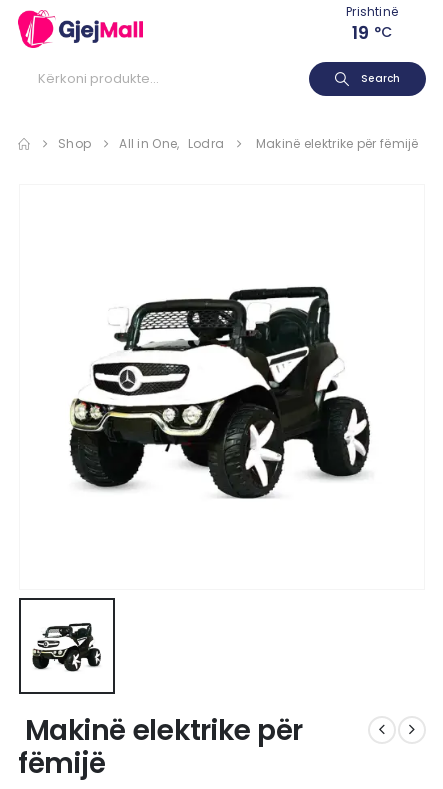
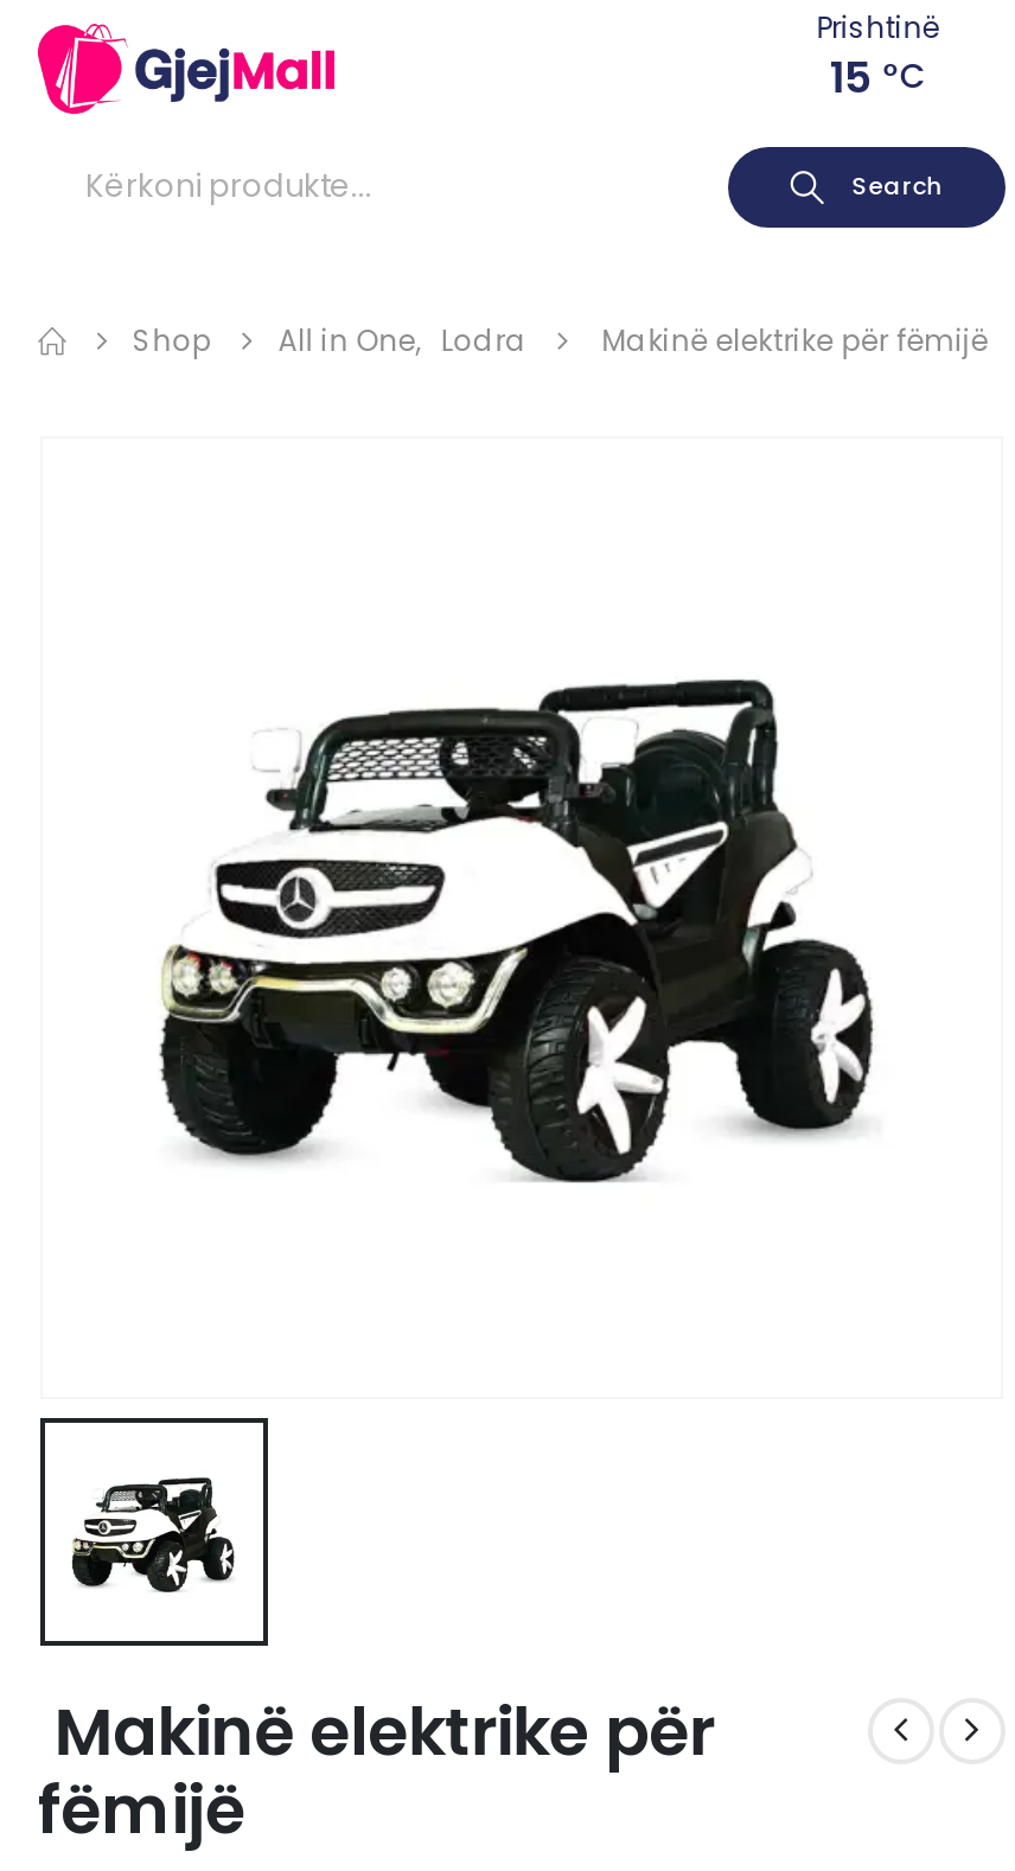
[352,20,392,45] 19 °C -> [830,47,926,107] 15 °C

